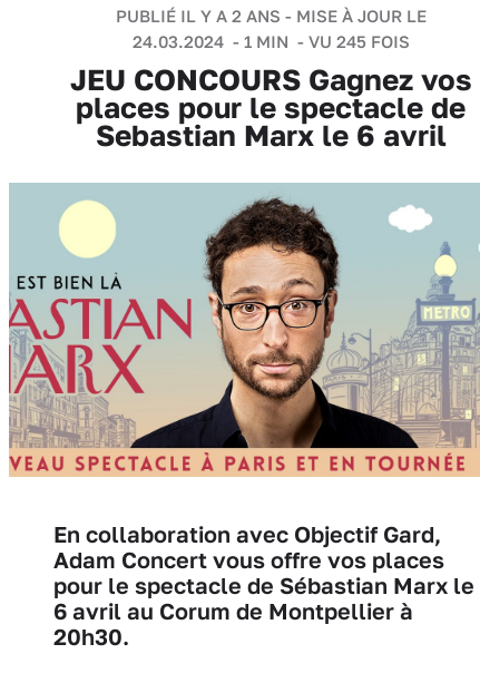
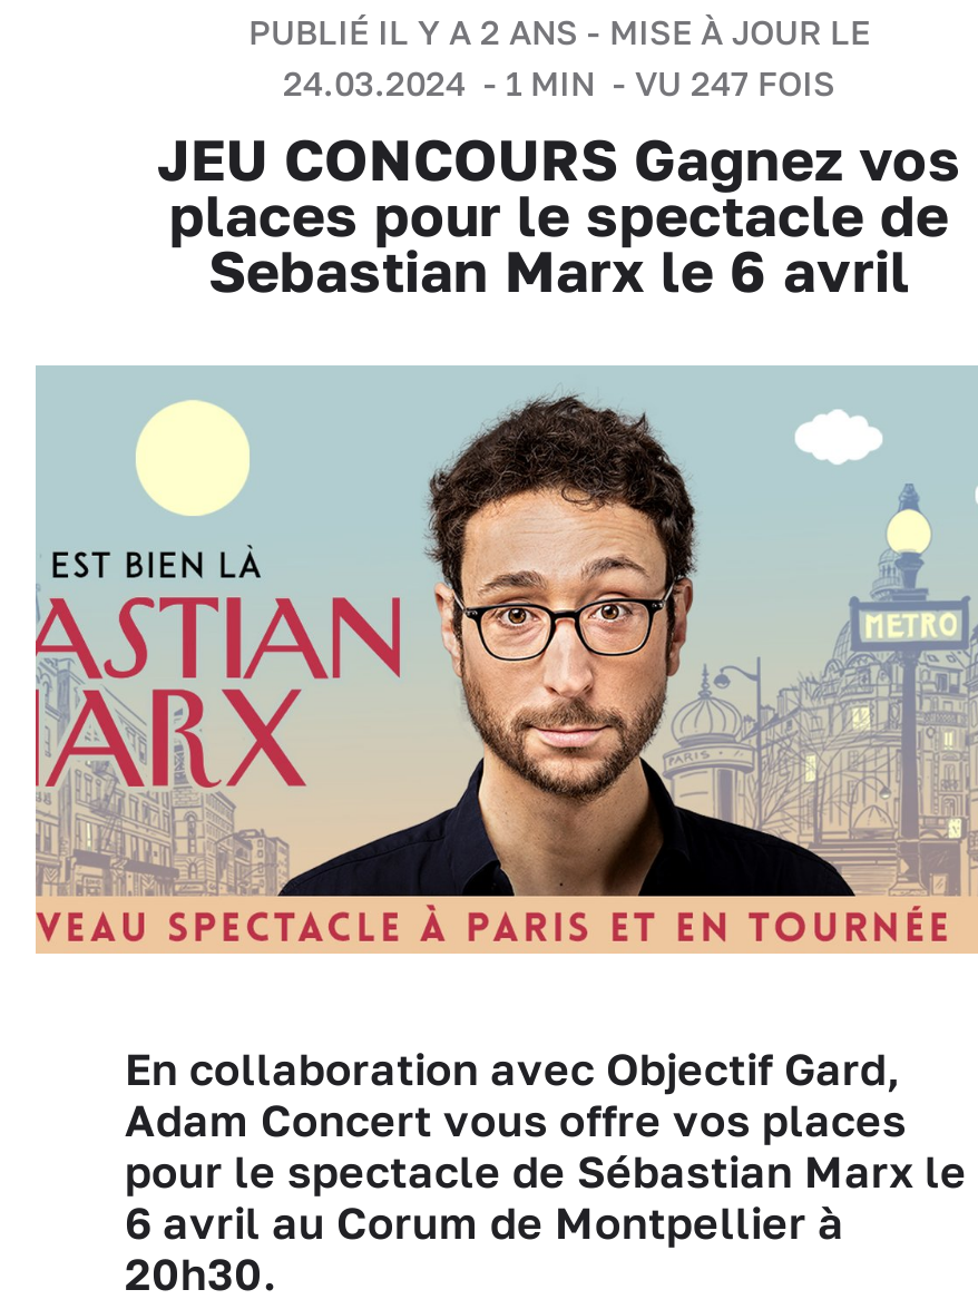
[132,31,409,51] 24.03.2024 - 1 MIN - VU 245 FOIS -> [283,62,835,102] 24.03.2024 - 1 MIN - VU 247 FOIS

